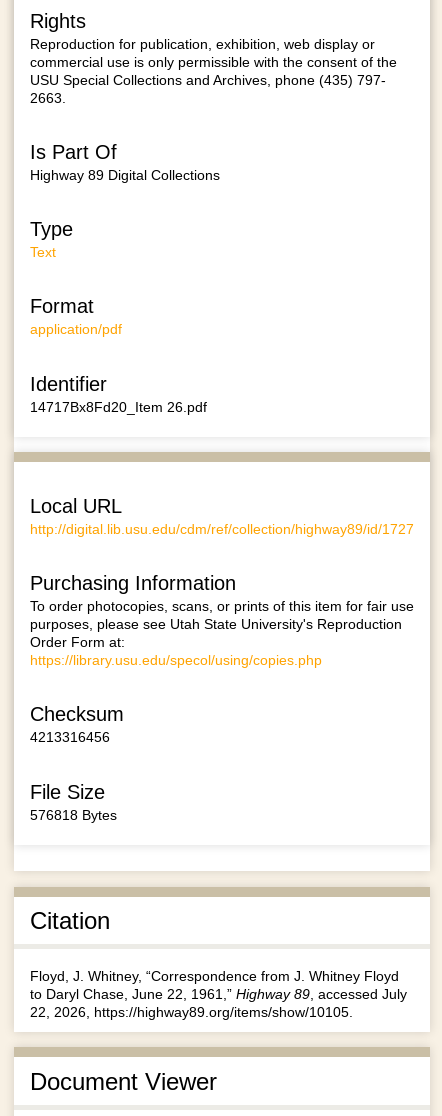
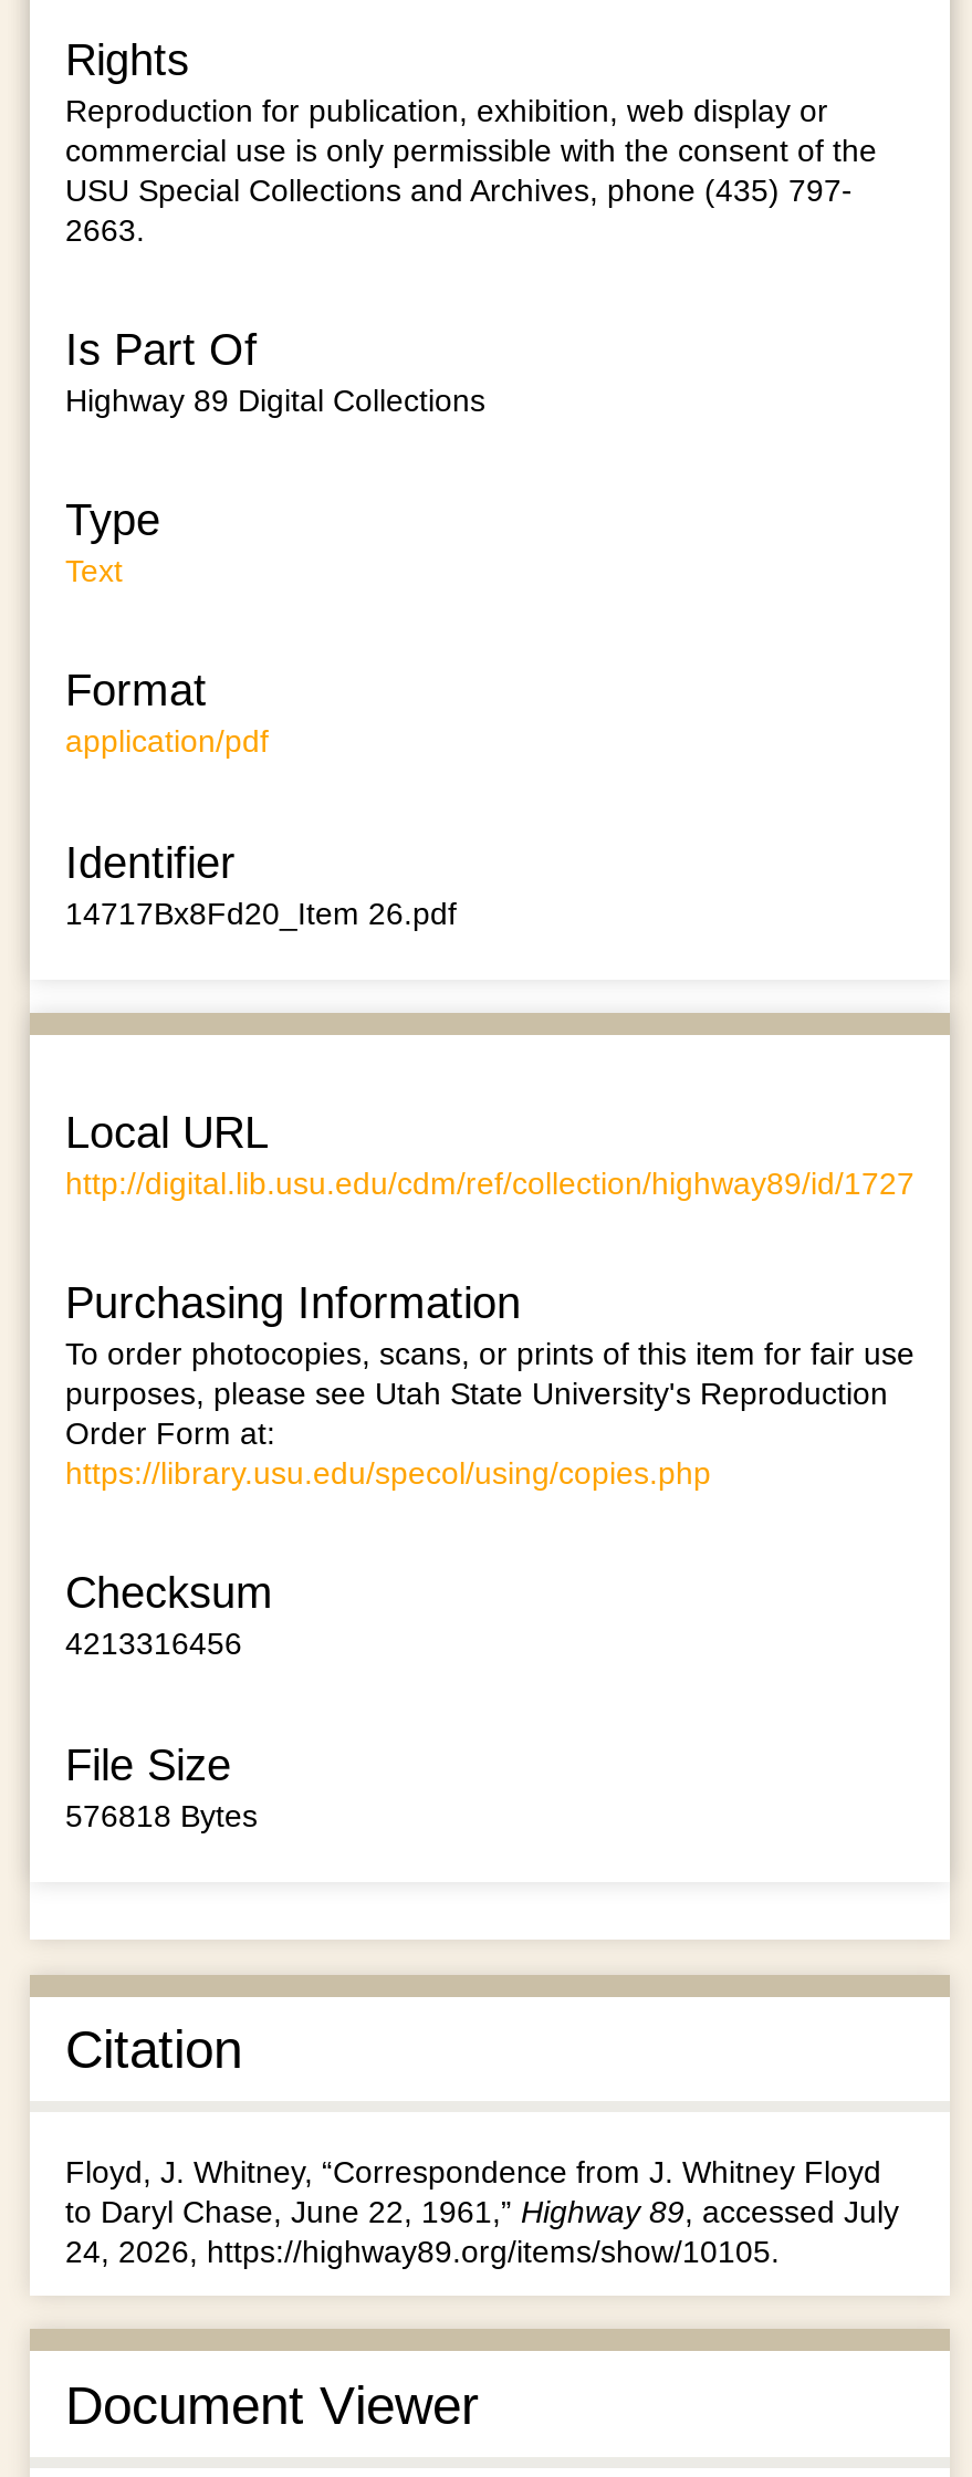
[30,1004,353,1020] 22, 2026, https://highway89.org/items/show/10105. -> [65,2234,780,2270] 24, 2026, https://highway89.org/items/show/10105.

